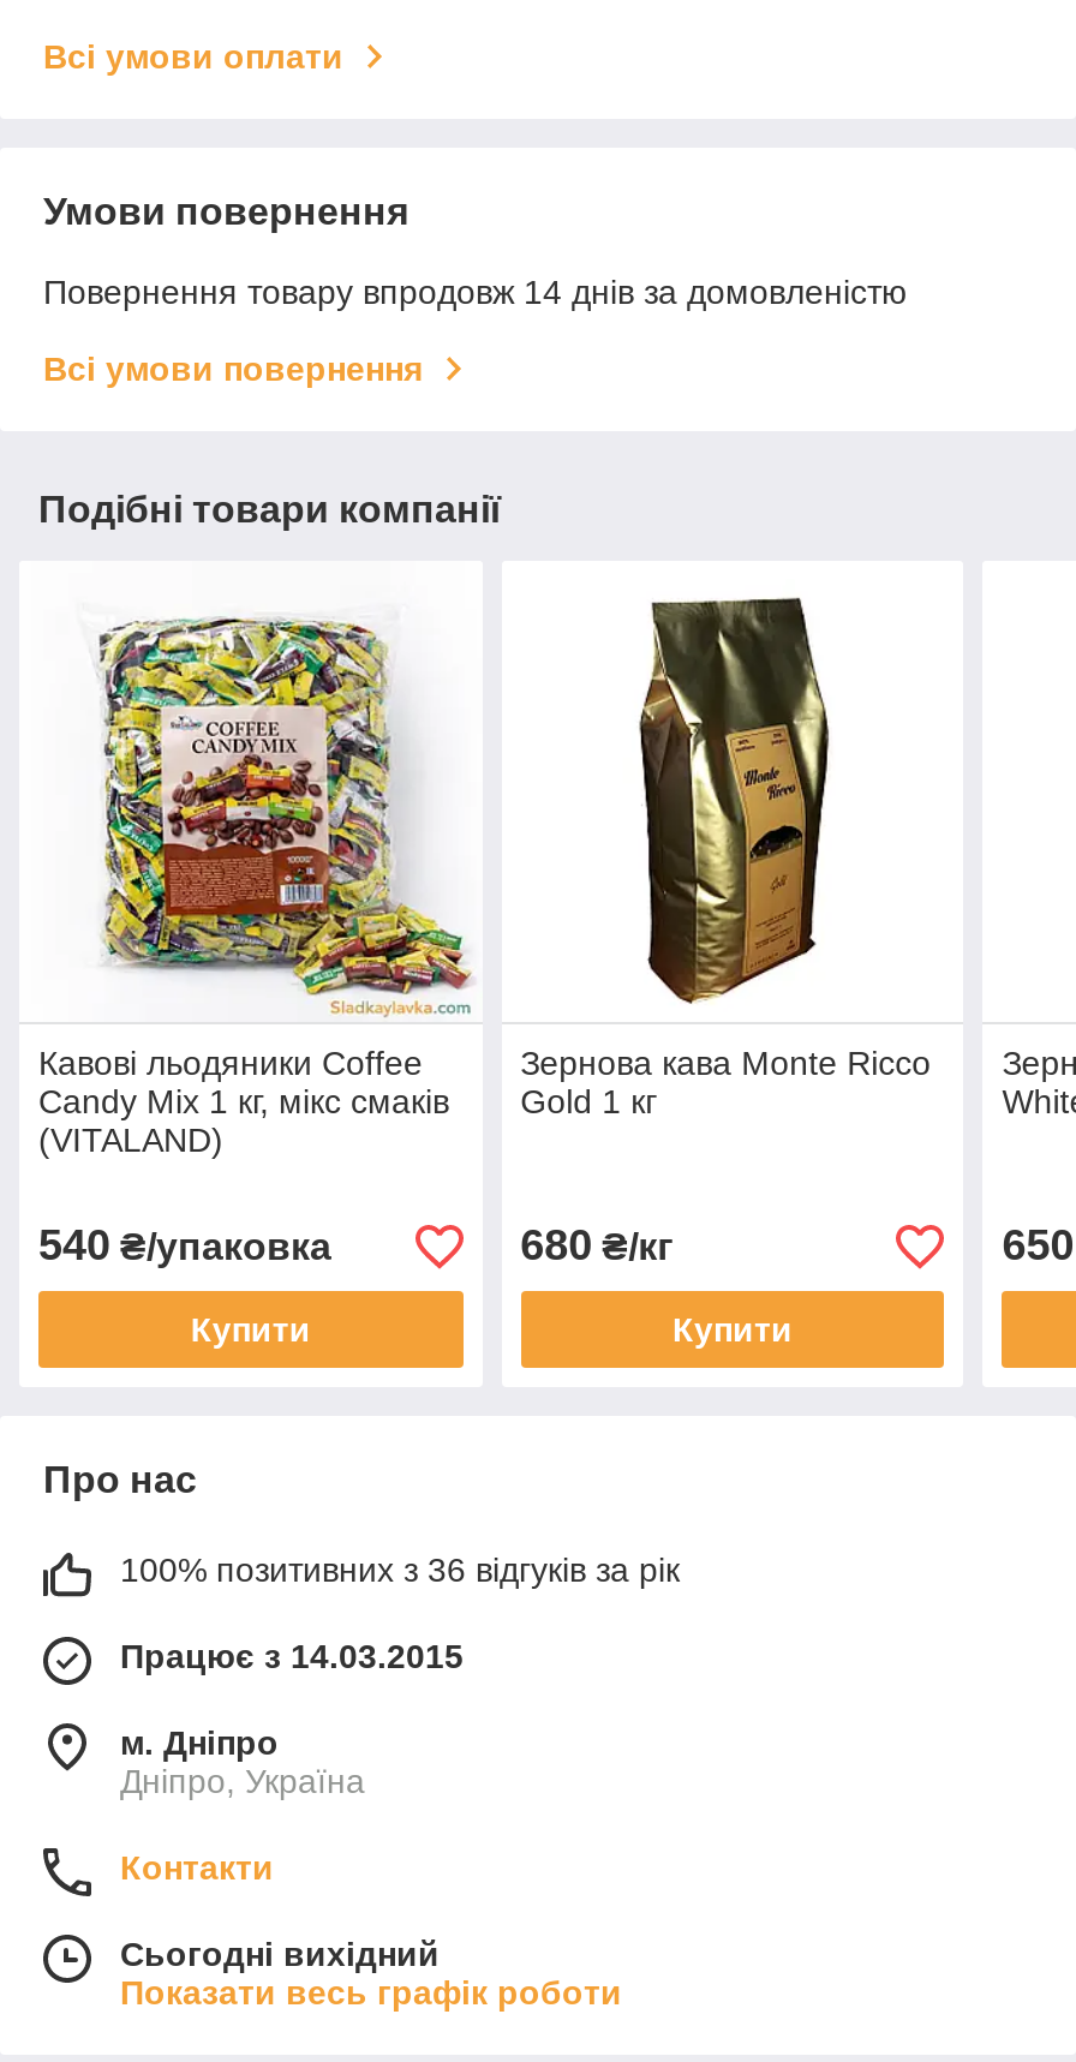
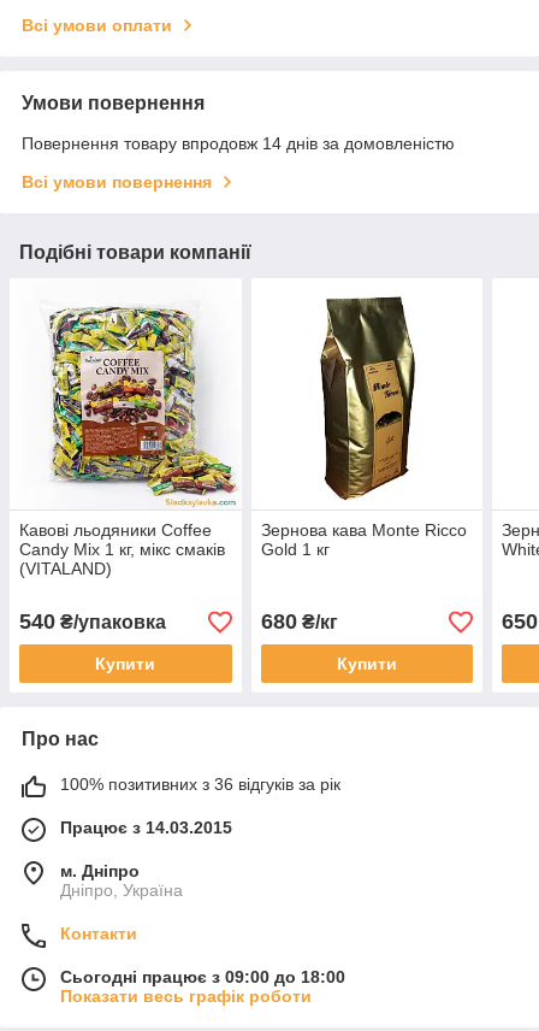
[120,1935,440,1974] Сьогодні вихідний -> [60,967,345,987] Сьогодні працює з 09:00 до 18:00

